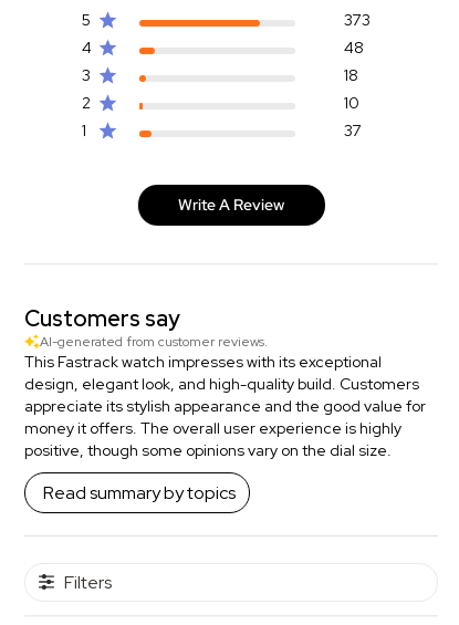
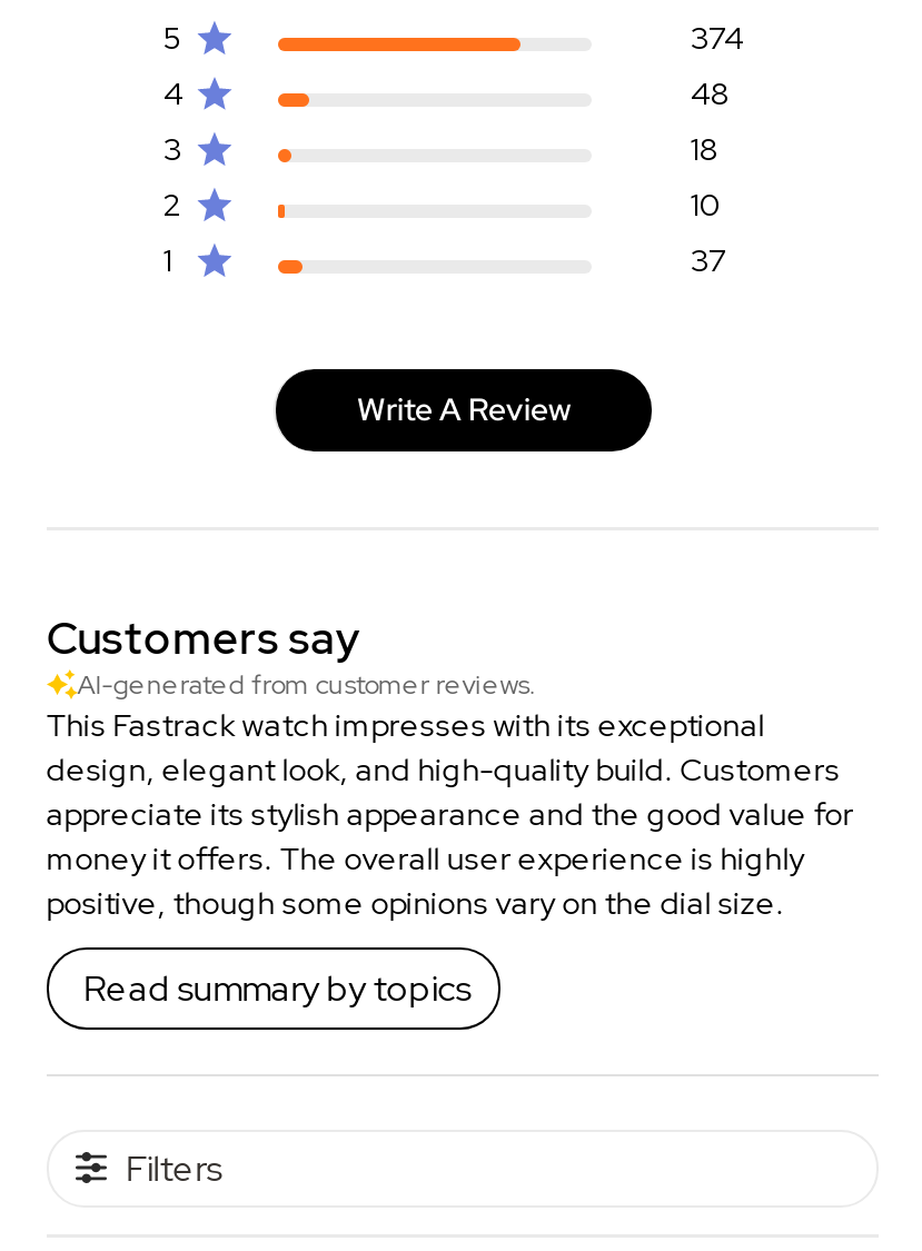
[345,10,371,30] 373 -> [691,17,744,57] 374

